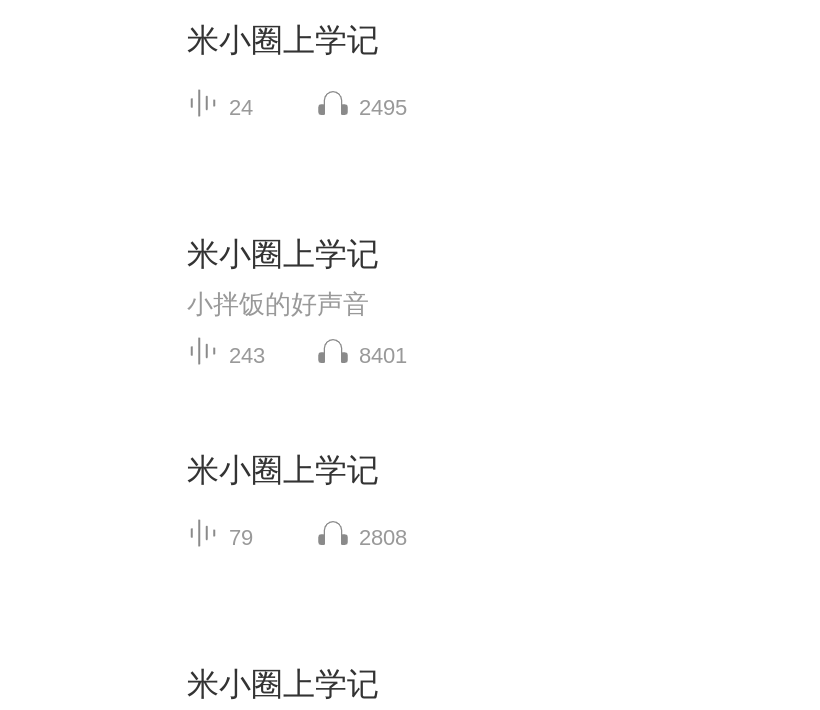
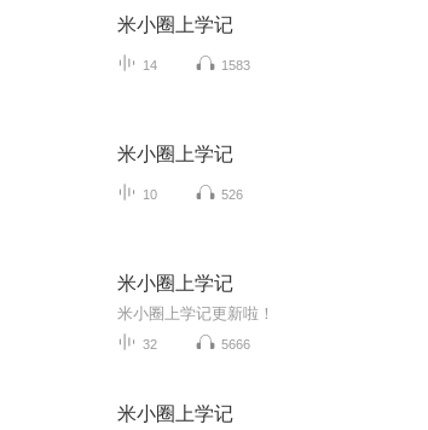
[229,95,253,119] 24 -> [143,58,157,72] 14
[359,95,407,119] 2495 -> [221,58,250,72] 1583
[187,289,407,367] 小拌饭的好声音 | 243 | 8401 -> [143,187,243,201] 10 | 526
[229,525,407,549] 79 | 2808 -> [117,304,274,351] 米小圈上学记更新啦！ | 32 | 5666

